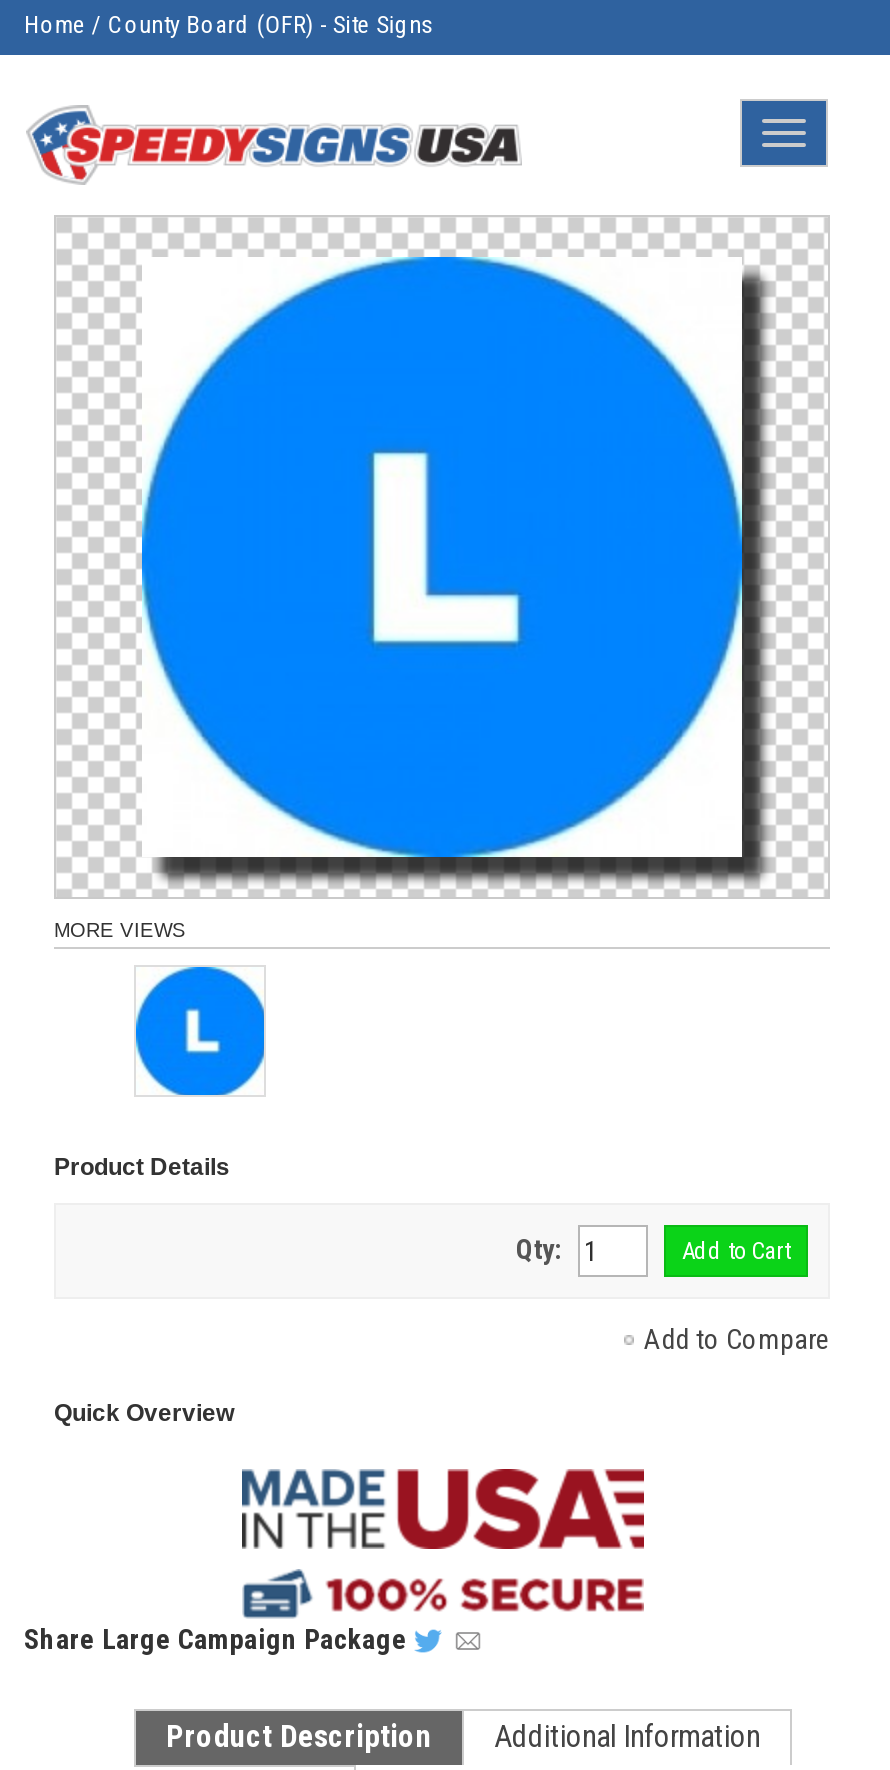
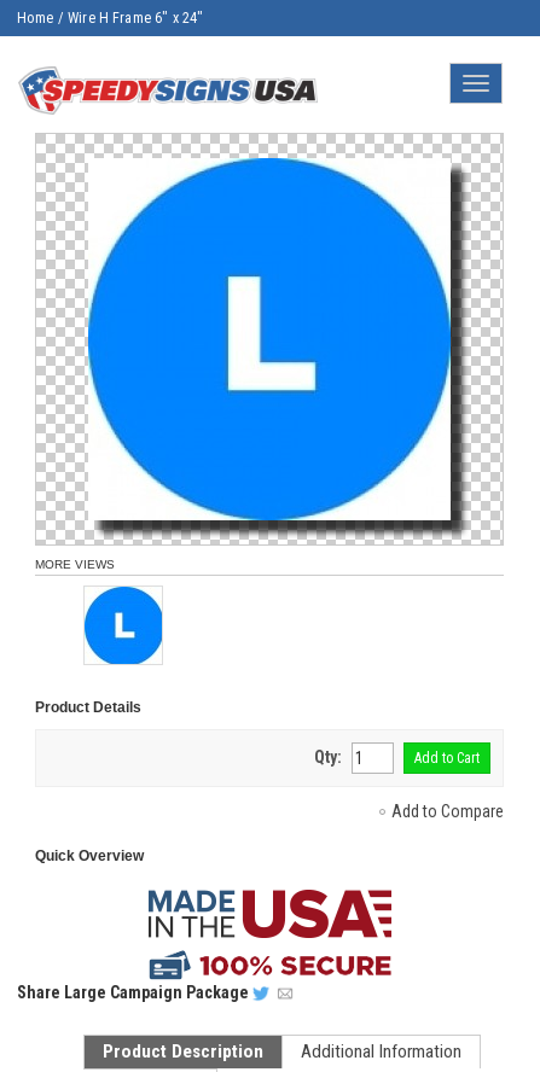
[24,11,434,39] Home / County Board (OFR) - Site Signs -> [17,10,203,27] Home / Wire H Frame 6" x 24"

